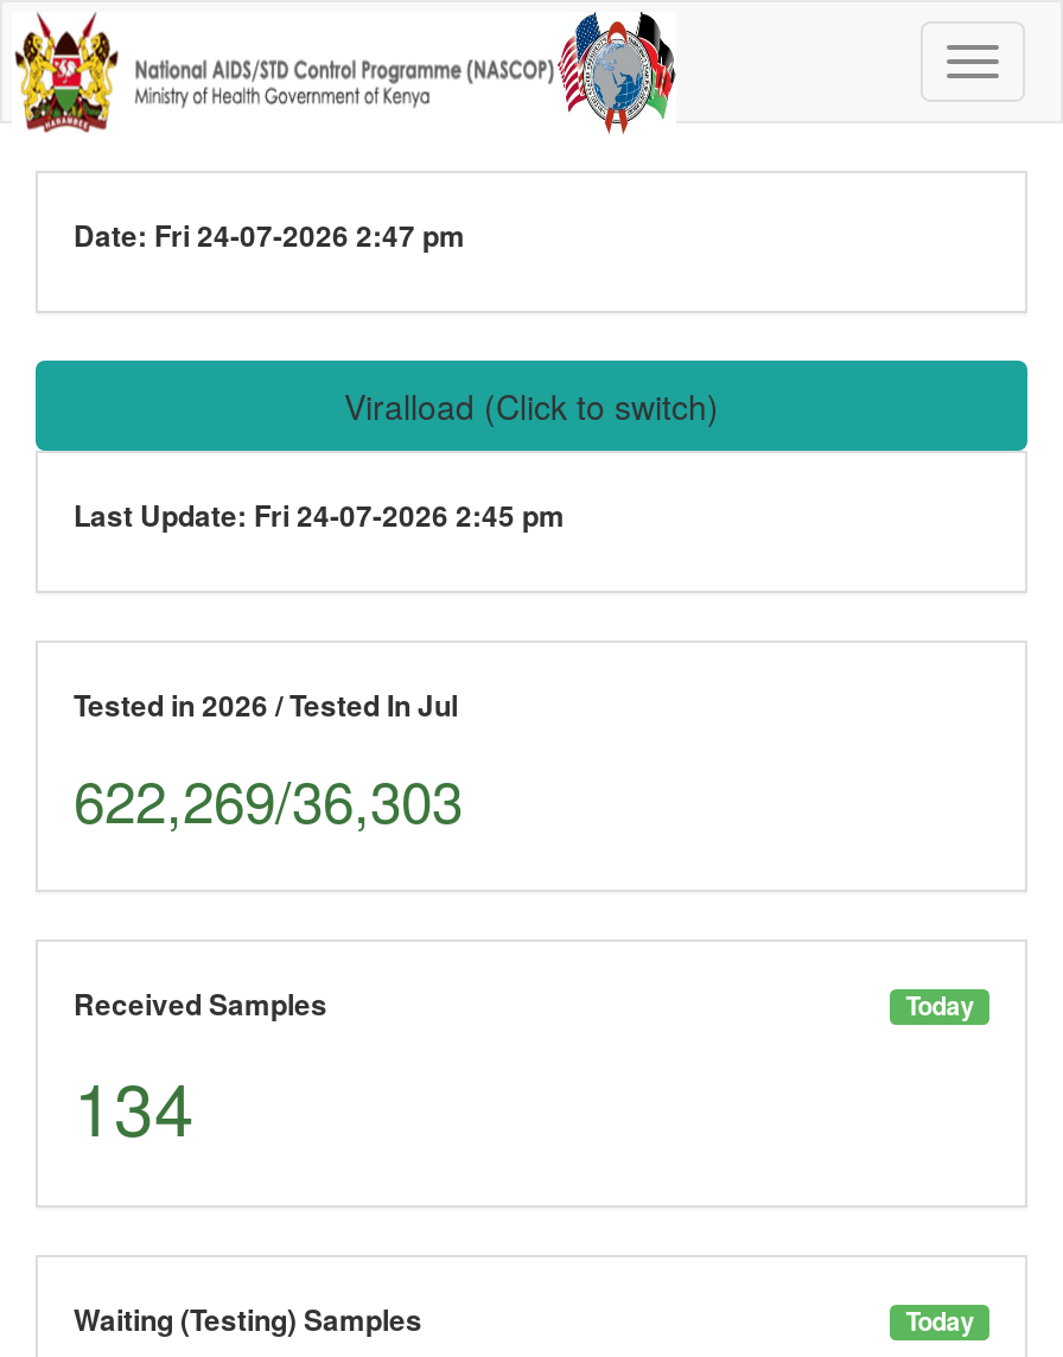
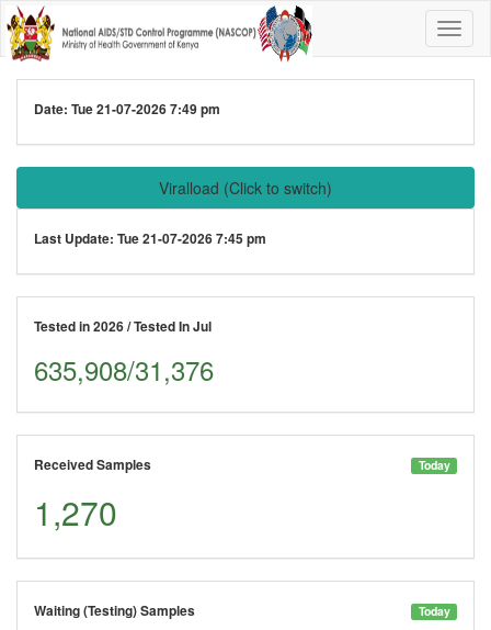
[74,214,465,256] Date: Fri 24-07-2026 2:47 pm -> [34,99,220,119] Date: Tue 21-07-2026 7:49 pm
[74,493,565,536] Last Update: Fri 24-07-2026 2:45 pm -> [34,228,266,248] Last Update: Tue 21-07-2026 7:45 pm
[74,757,463,840] 622,269/36,303 -> [34,350,214,389] 635,908/31,376
[74,1056,195,1158] 134 -> [34,488,117,536] 1,270

